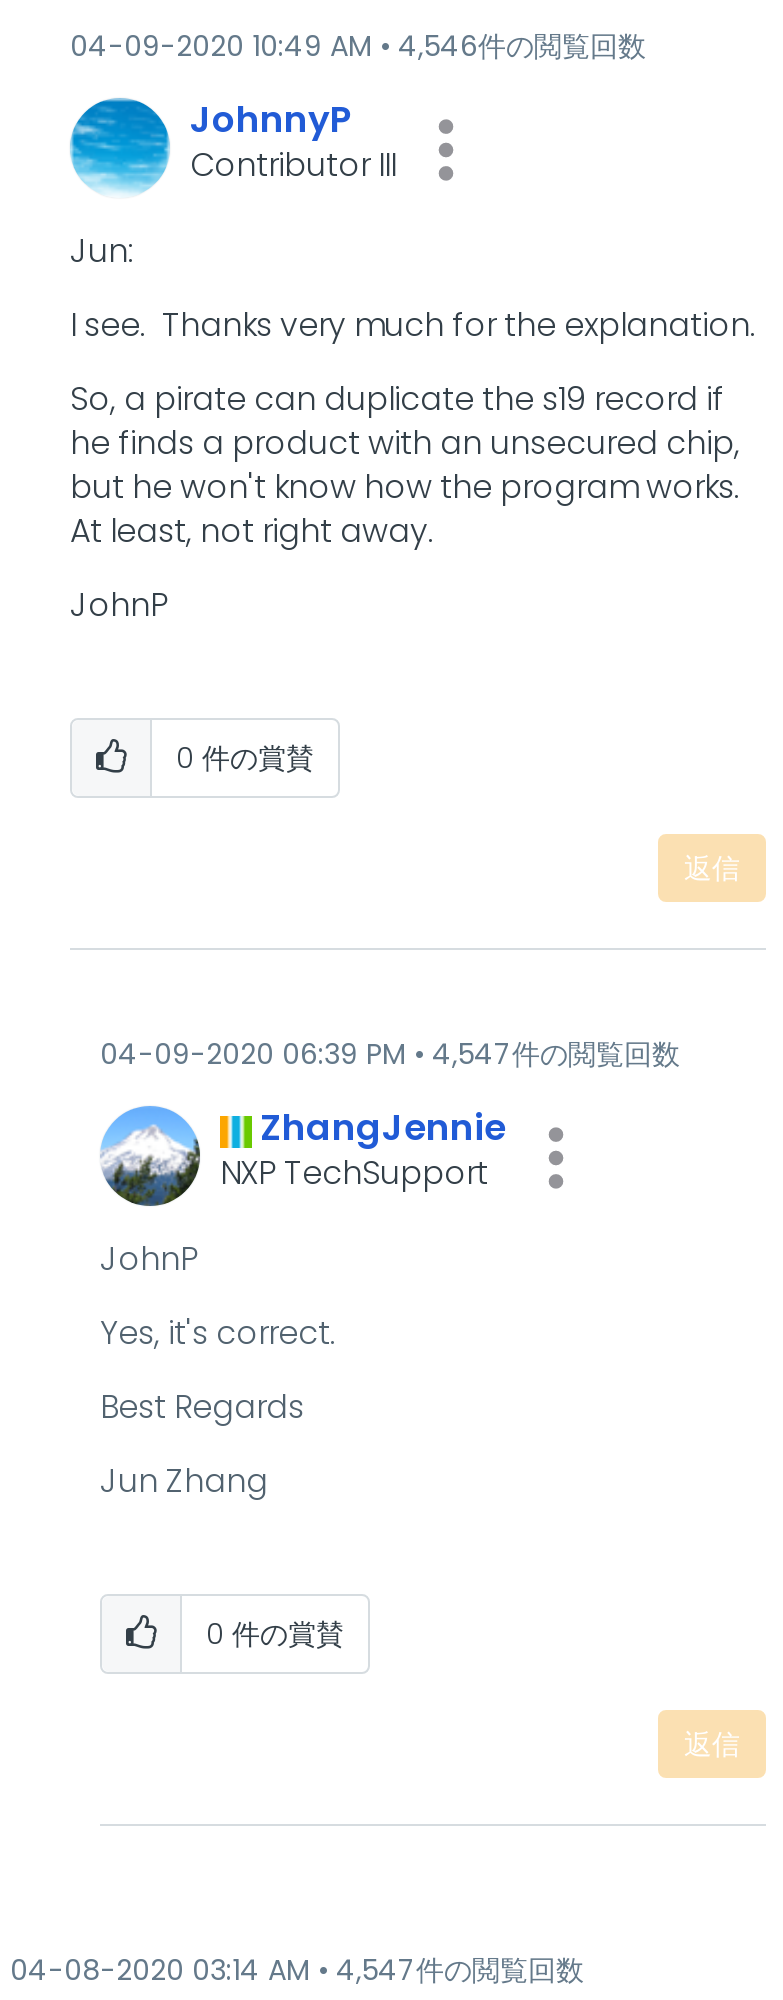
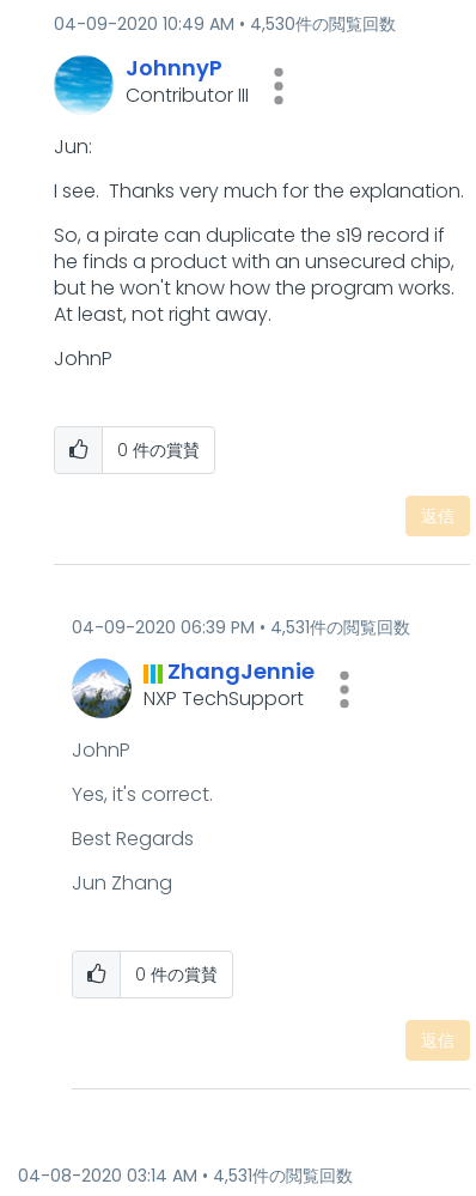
[398,26,646,66] 4,546件の閲覧回数 -> [250,12,396,36] 4,530件の閲覧回数
[432,1034,680,1074] 4,547件の閲覧回数 -> [270,615,410,639] 4,531件の閲覧回数
[336,1950,584,1990] 4,547件の閲覧回数 -> [213,1164,353,1188] 4,531件の閲覧回数

